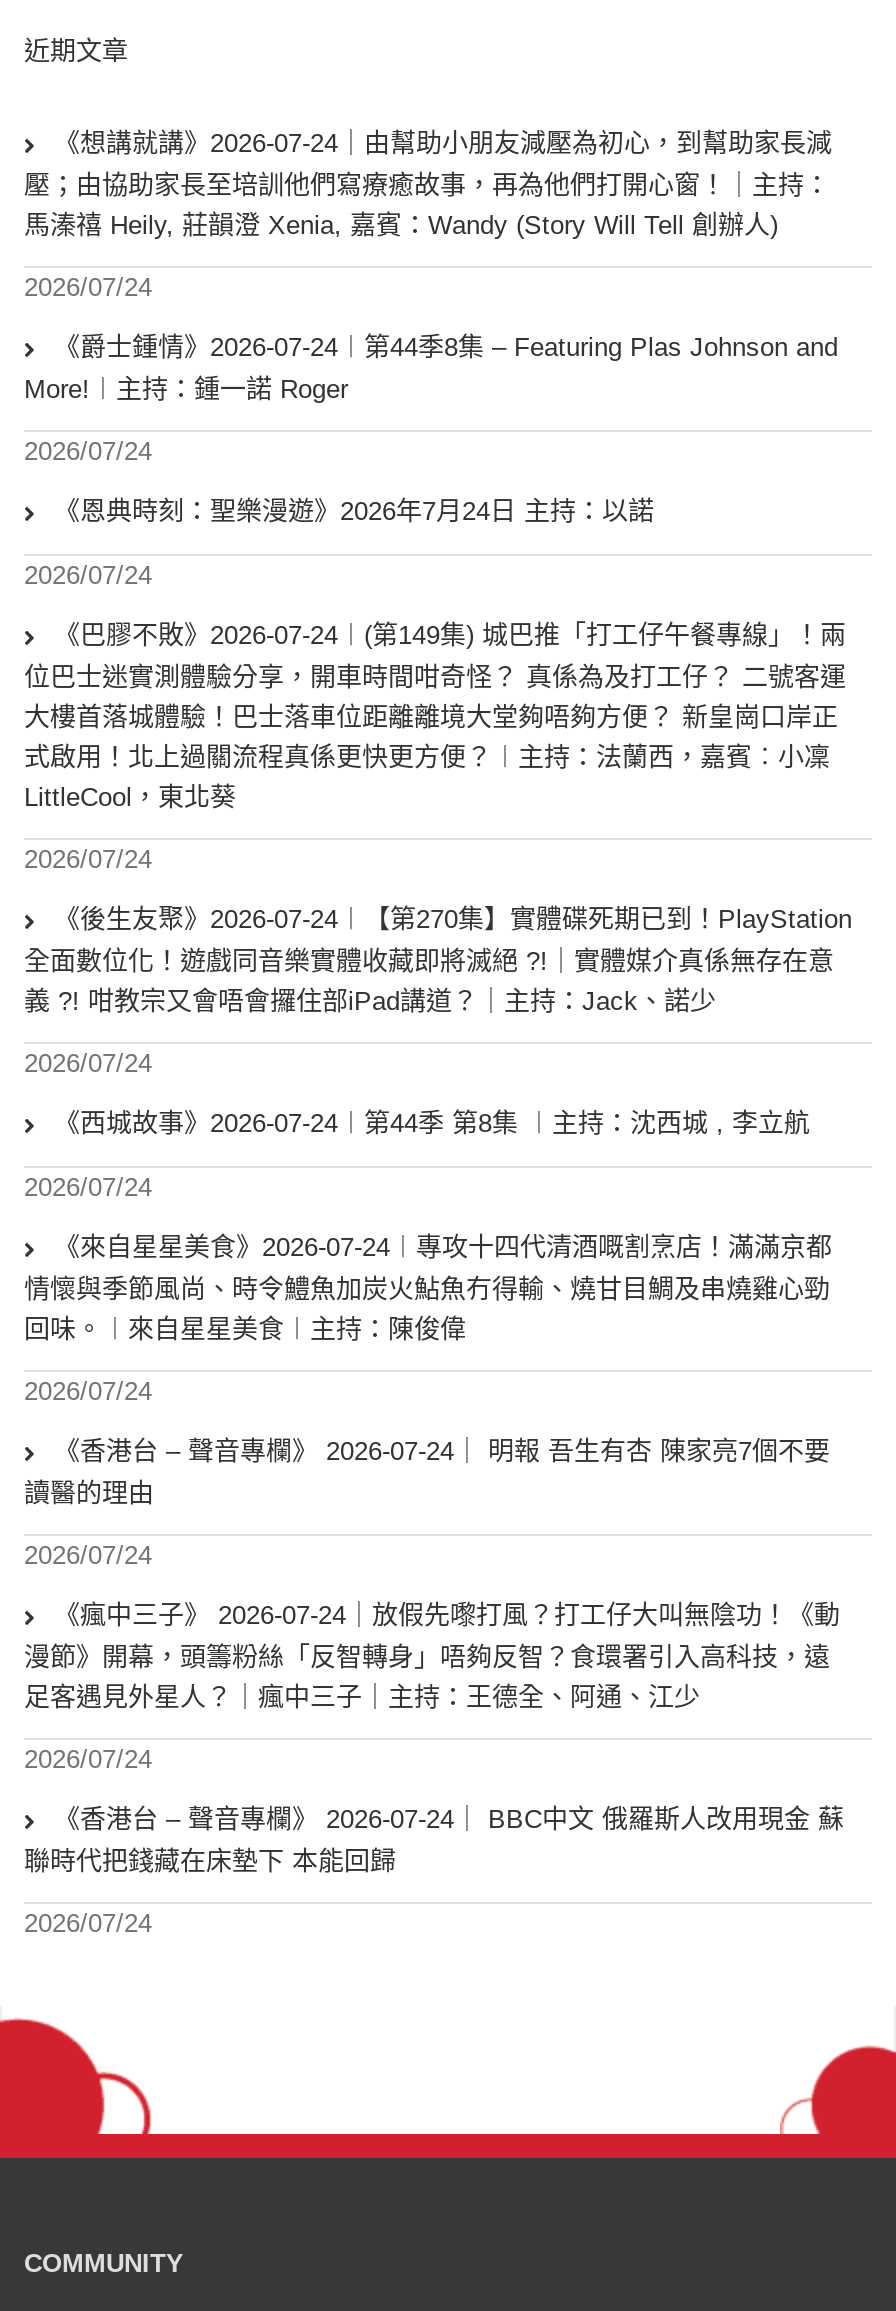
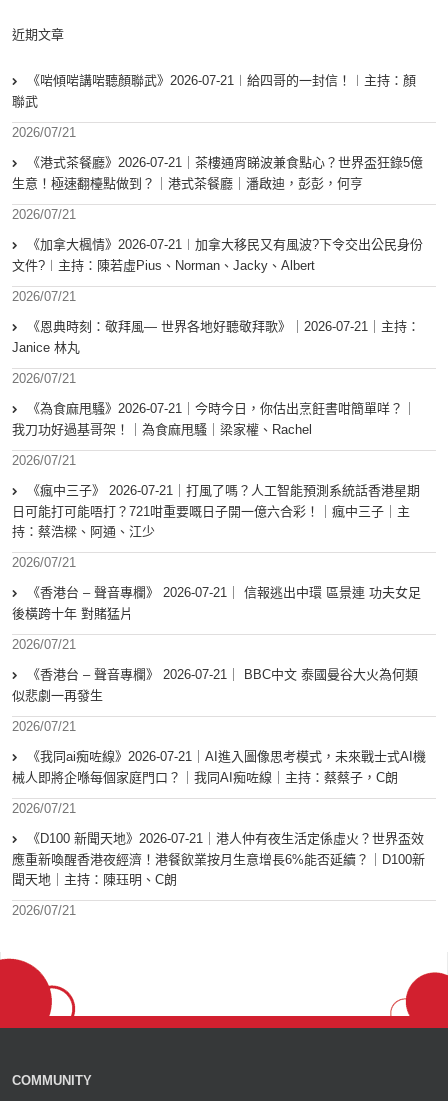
[24,128,832,240] 《想講就講》2026-07-24｜由幫助小朋友減壓為初心，到幫助家長減 | 壓；由協助家長至培訓他們寫療癒故事，再為他們打開心窗！｜主持： | 馬溱禧 Heily, 莊韻澄 Xenia, 嘉賓：Wandy (Story Will Tell 創辦人) -> [12,73,416,109] 《啱傾啱講啱聽顏聯武》2026-07-21︱給四哥的一封信！︱主持：顏 | 聯武
[24,272,152,302] 2026/07/24 -> [12,125,76,140] 2026/07/21
[24,332,838,404] 《爵士鍾情》2026-07-24︱第44季8集 – Featuring Plas Johnson and | More!︱主持：鍾一諾 Roger -> [12,155,423,191] 《港式茶餐廳》2026-07-21｜茶樓通宵睇波兼食點心？世界盃狂錄5億 | 生意！極速翻檯點做到？｜港式茶餐廳｜潘啟迪，彭彭，何亨
[24,436,152,466] 2026/07/24 -> [12,207,76,222] 2026/07/21
[54,496,654,526] 《恩典時刻：聖樂漫遊》2026年7月24日 主持：以諾 -> [12,237,423,273] 《加拿大楓情》2026-07-21︱加拿大移民又有風波?下令交出公民身份 | 文件?︱主持：陳若虛Pius、Norman、Jacky、Albert
[24,560,152,590] 2026/07/24 -> [12,289,76,304] 2026/07/21
[24,620,846,812] 《巴膠不敗》2026-07-24︱(第149集) 城巴推「打工仔午餐專線」！兩 | 位巴士迷實測體驗分享，開車時間咁奇怪？ 真係為及打工仔？ 二號客運 | 大樓首落城體驗！巴士落車位距離離境大堂夠唔夠方便？ 新皇崗口岸正 | 式啟用！北上過關流程真係更快更方便？︱主持：法蘭西，嘉賓︰小凜 | LittleCool，東北葵 -> [12,319,420,355] 《恩典時刻：敬拜風— 世界各地好聽敬拜歌》｜2026-07-21｜主持： | Janice 林丸
[24,844,152,874] 2026/07/24 -> [12,371,76,386] 2026/07/21
[24,904,852,1016] 《後生友聚》2026-07-24︱【第270集】實體碟死期已到！PlayStation | 全面數位化！遊戲同音樂實體收藏即將滅絕 ?!｜實體媒介真係無存在意 | 義 ?! 咁教宗又會唔會攞住部iPad講道？｜主持：Jack、諾少 -> [12,401,416,437] 《為食麻甩騷》2026-07-21｜今時今日，你估出烹飪書咁簡單咩？｜ | 我刀功好過基哥架！｜為食麻甩騷｜梁家權、Rachel
[24,1048,152,1078] 2026/07/24 -> [12,453,76,468] 2026/07/21
[54,1108,810,1138] 《西城故事》2026-07-24︱第44季 第8集 ︱主持：沈西城 , 李立航 -> [12,483,420,539] 《瘋中三子》 2026-07-21｜打風了嗎？人工智能預測系統話香港星期 | 日可能打可能唔打？721咁重要嘅日子開一億六合彩！｜瘋中三子｜主 | 持：蔡浩樑、阿通、江少
[24,1172,152,1202] 2026/07/24 -> [12,555,76,570] 2026/07/21
[24,1232,832,1344] 《來自星星美食》2026-07-24︱專攻十四代清酒嘅割烹店！滿滿京都 | 情懷與季節風尚、時令鱧魚加炭火鮎魚冇得輸、燒甘目鯛及串燒雞心勁 | 回味。︱來自星星美食︱主持：陳俊偉 -> [12,585,421,621] 《香港台 – 聲音專欄》 2026-07-21｜ 信報逃出中環 區景連 功夫女足 | 後橫跨十年 對賭猛片
[24,1376,152,1406] 2026/07/24 -> [12,637,76,652] 2026/07/21
[24,1436,830,1508] 《香港台 – 聲音專欄》 2026-07-24｜ 明報 吾生有杏 陳家亮7個不要 | 讀醫的理由 -> [12,667,418,703] 《香港台 – 聲音專欄》 2026-07-21｜ BBC中文 泰國曼谷大火為何類 | 似悲劇一再發生
[24,1540,152,1570] 2026/07/24 -> [12,719,76,734] 2026/07/21
[24,1600,840,1712] 《瘋中三子》 2026-07-24｜放假先嚟打風？打工仔大叫無陰功！《動 | 漫節》開幕，頭籌粉絲「反智轉身」唔夠反智？食環署引入高科技，遠 | 足客遇見外星人？｜瘋中三子｜主持：王德全、阿通、江少 -> [12,749,426,785] 《我同ai痴咗線》2026-07-21｜AI進入圖像思考模式，未來戰士式AI機 | 械人即將企喺每個家庭門口？｜我同AI痴咗線｜主持：蔡蔡子，C朗
[24,1744,152,1774] 2026/07/24 -> [12,801,76,816] 2026/07/21
[24,1804,844,1876] 《香港台 – 聲音專欄》 2026-07-24｜ BBC中文 俄羅斯人改用現金 蘇 | 聯時代把錢藏在床墊下 本能回歸 -> [12,831,425,887] 《D100 新聞天地》2026-07-21｜港人仲有夜生活定係虛火？世界盃效 | 應重新喚醒香港夜經濟！港餐飲業按月生意增長6%能否延續？｜D100新 | 聞天地｜主持：陳珏明、C朗
[24,1908,152,1938] 2026/07/24 -> [12,903,76,918] 2026/07/21

